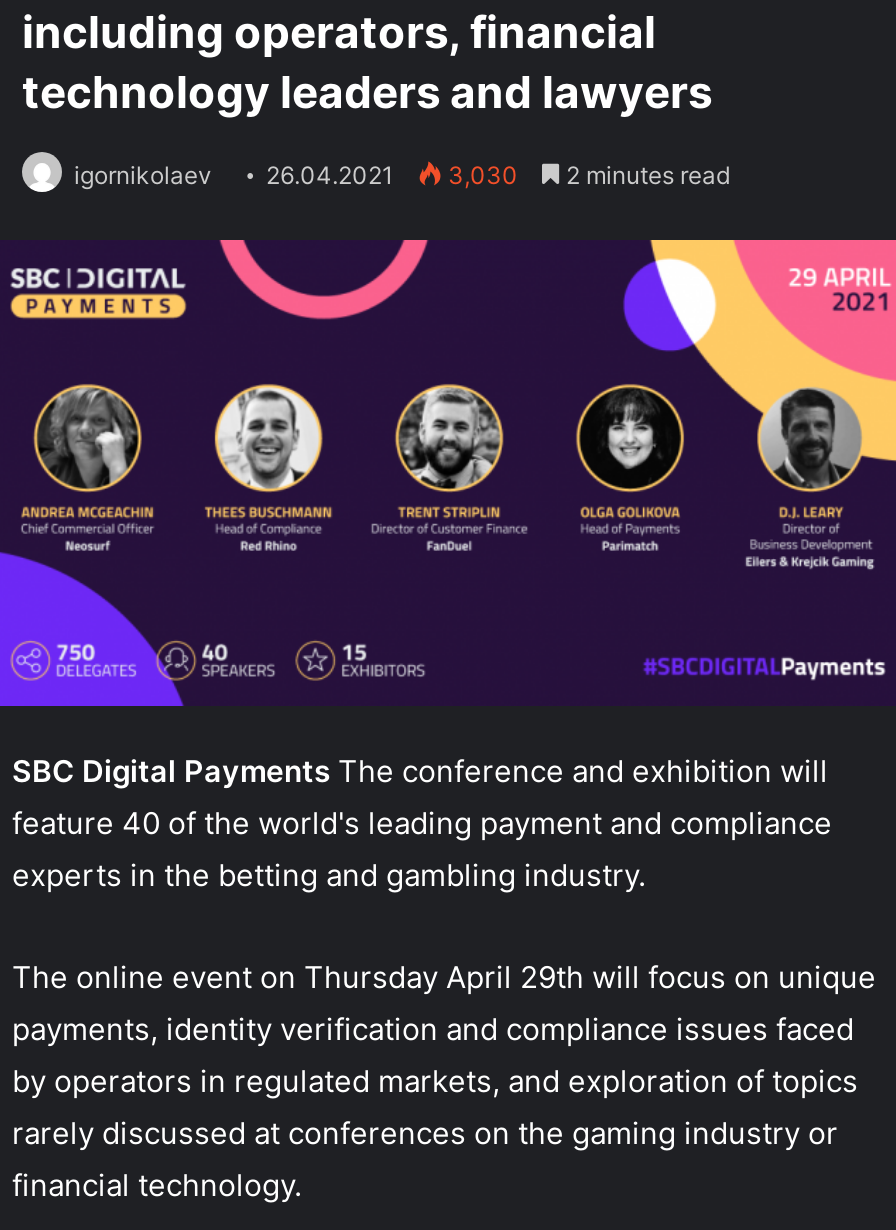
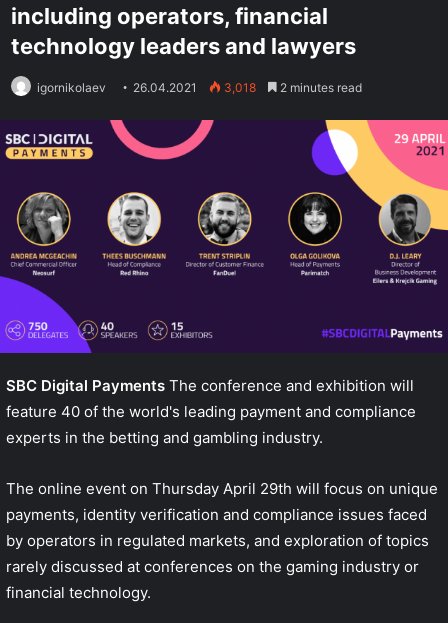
[74,159,730,189] igornikolaev 26.04.2021 3,030 2 minutes read -> [37,80,362,95] igornikolaev 26.04.2021 3,018 2 minutes read

